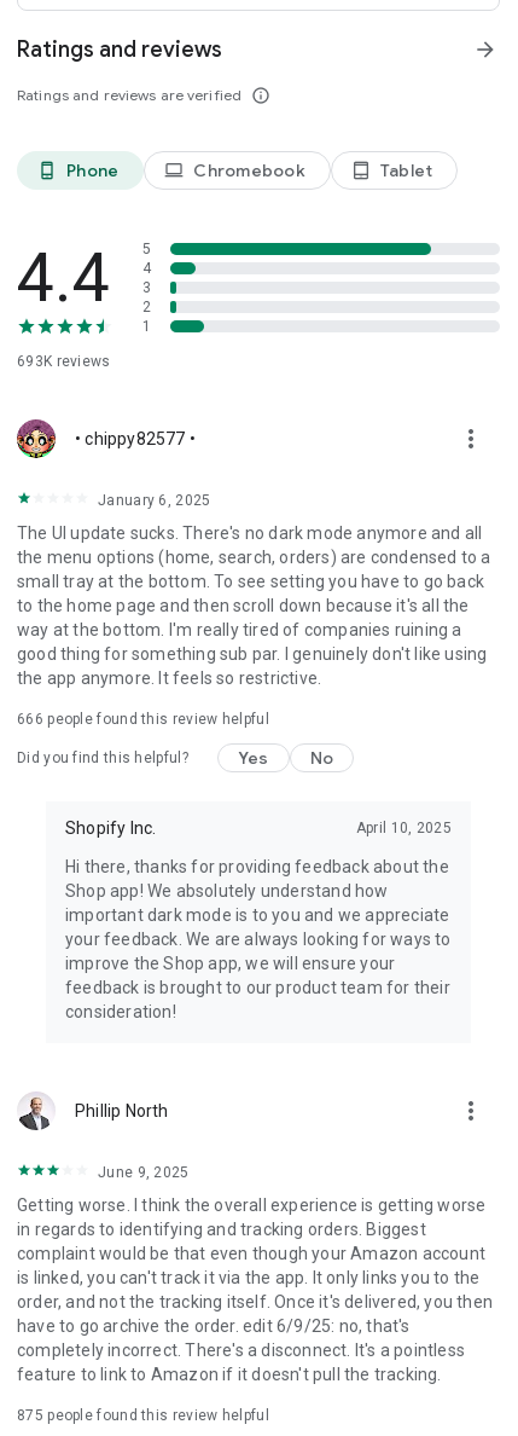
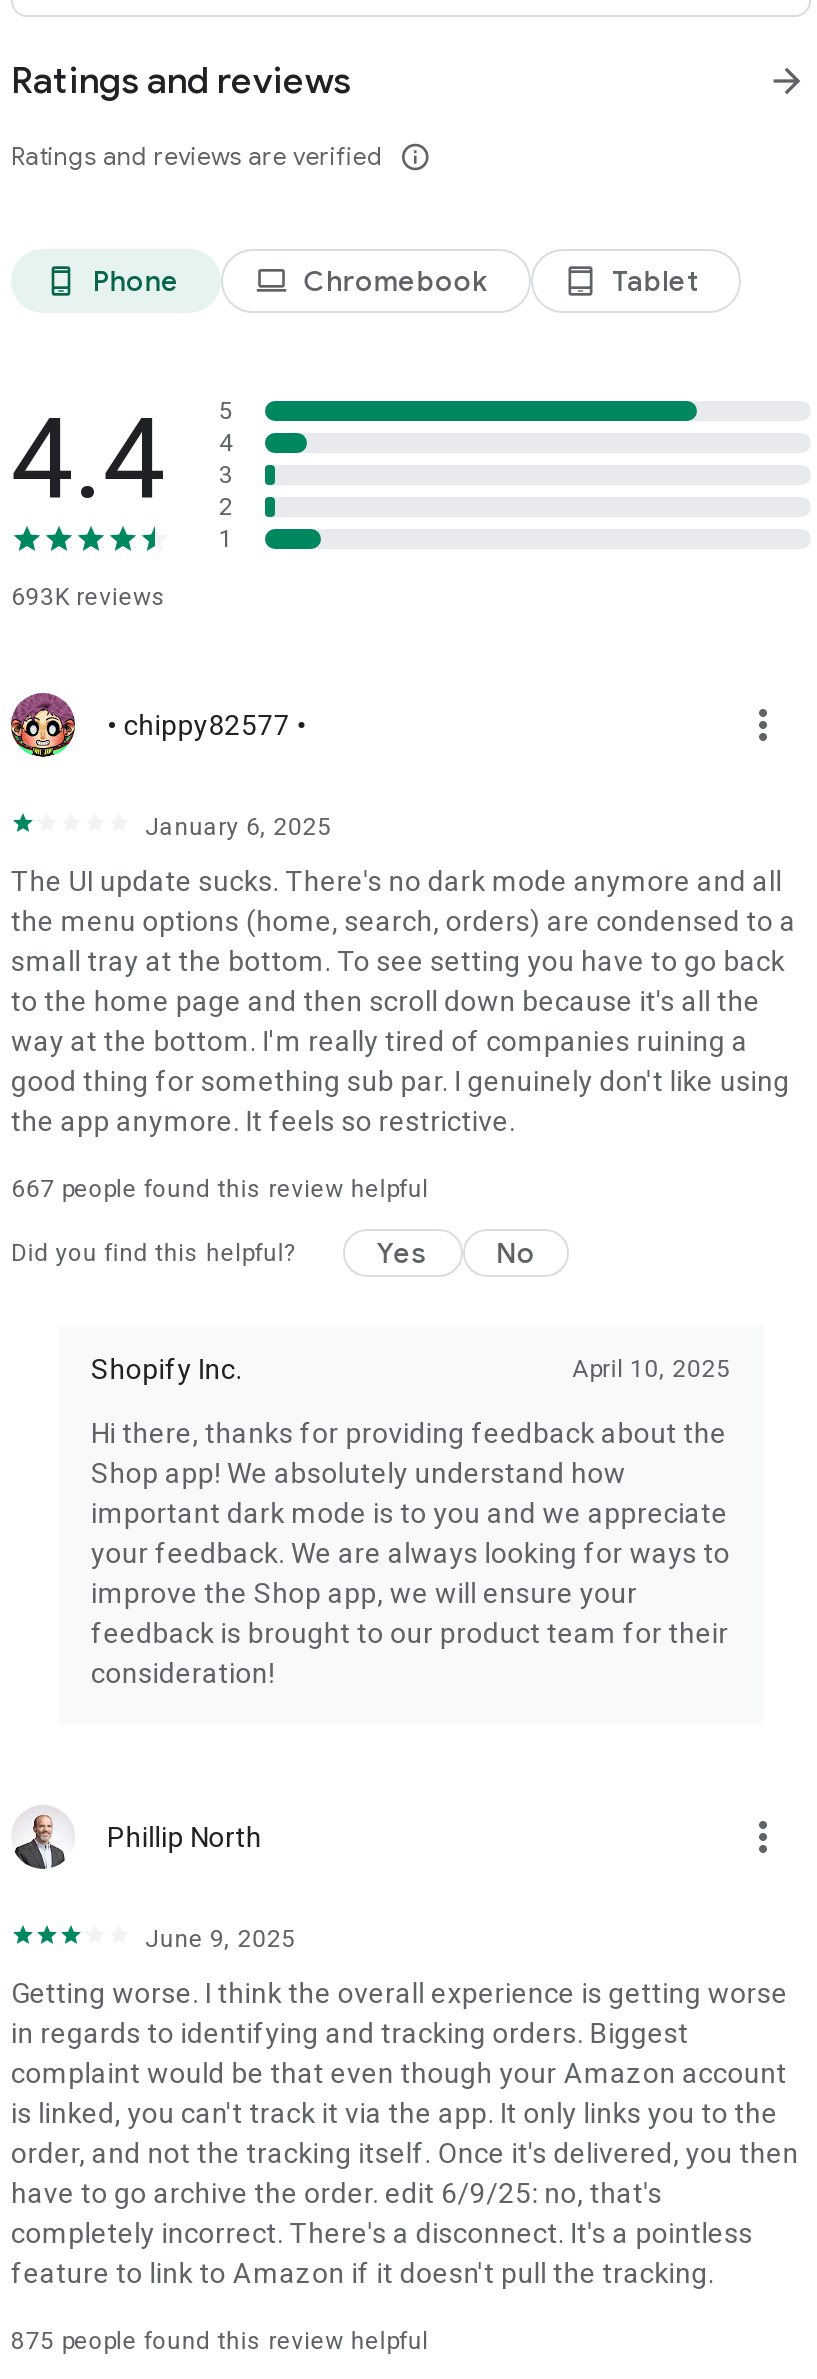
[17,711,269,728] 666 people found this review helpful -> [11,1175,429,1203] 667 people found this review helpful

